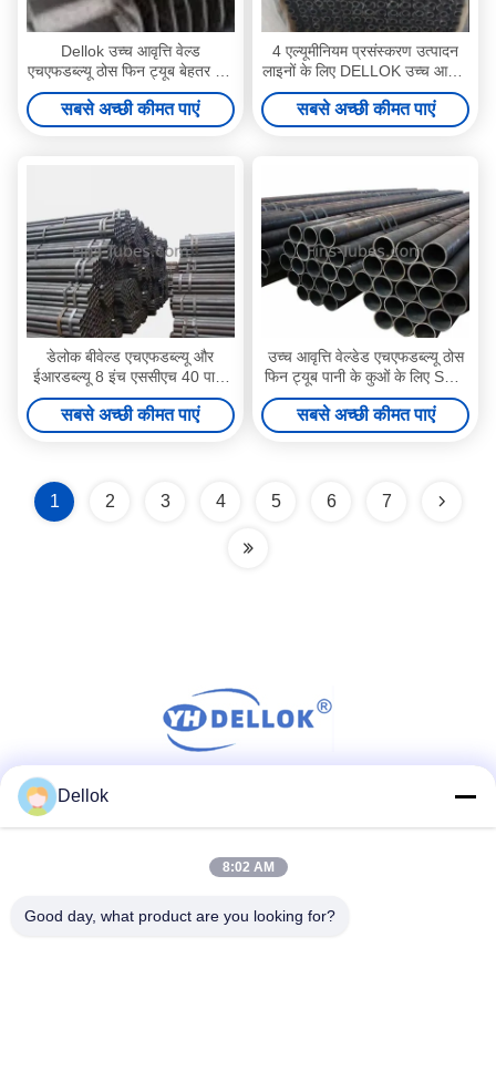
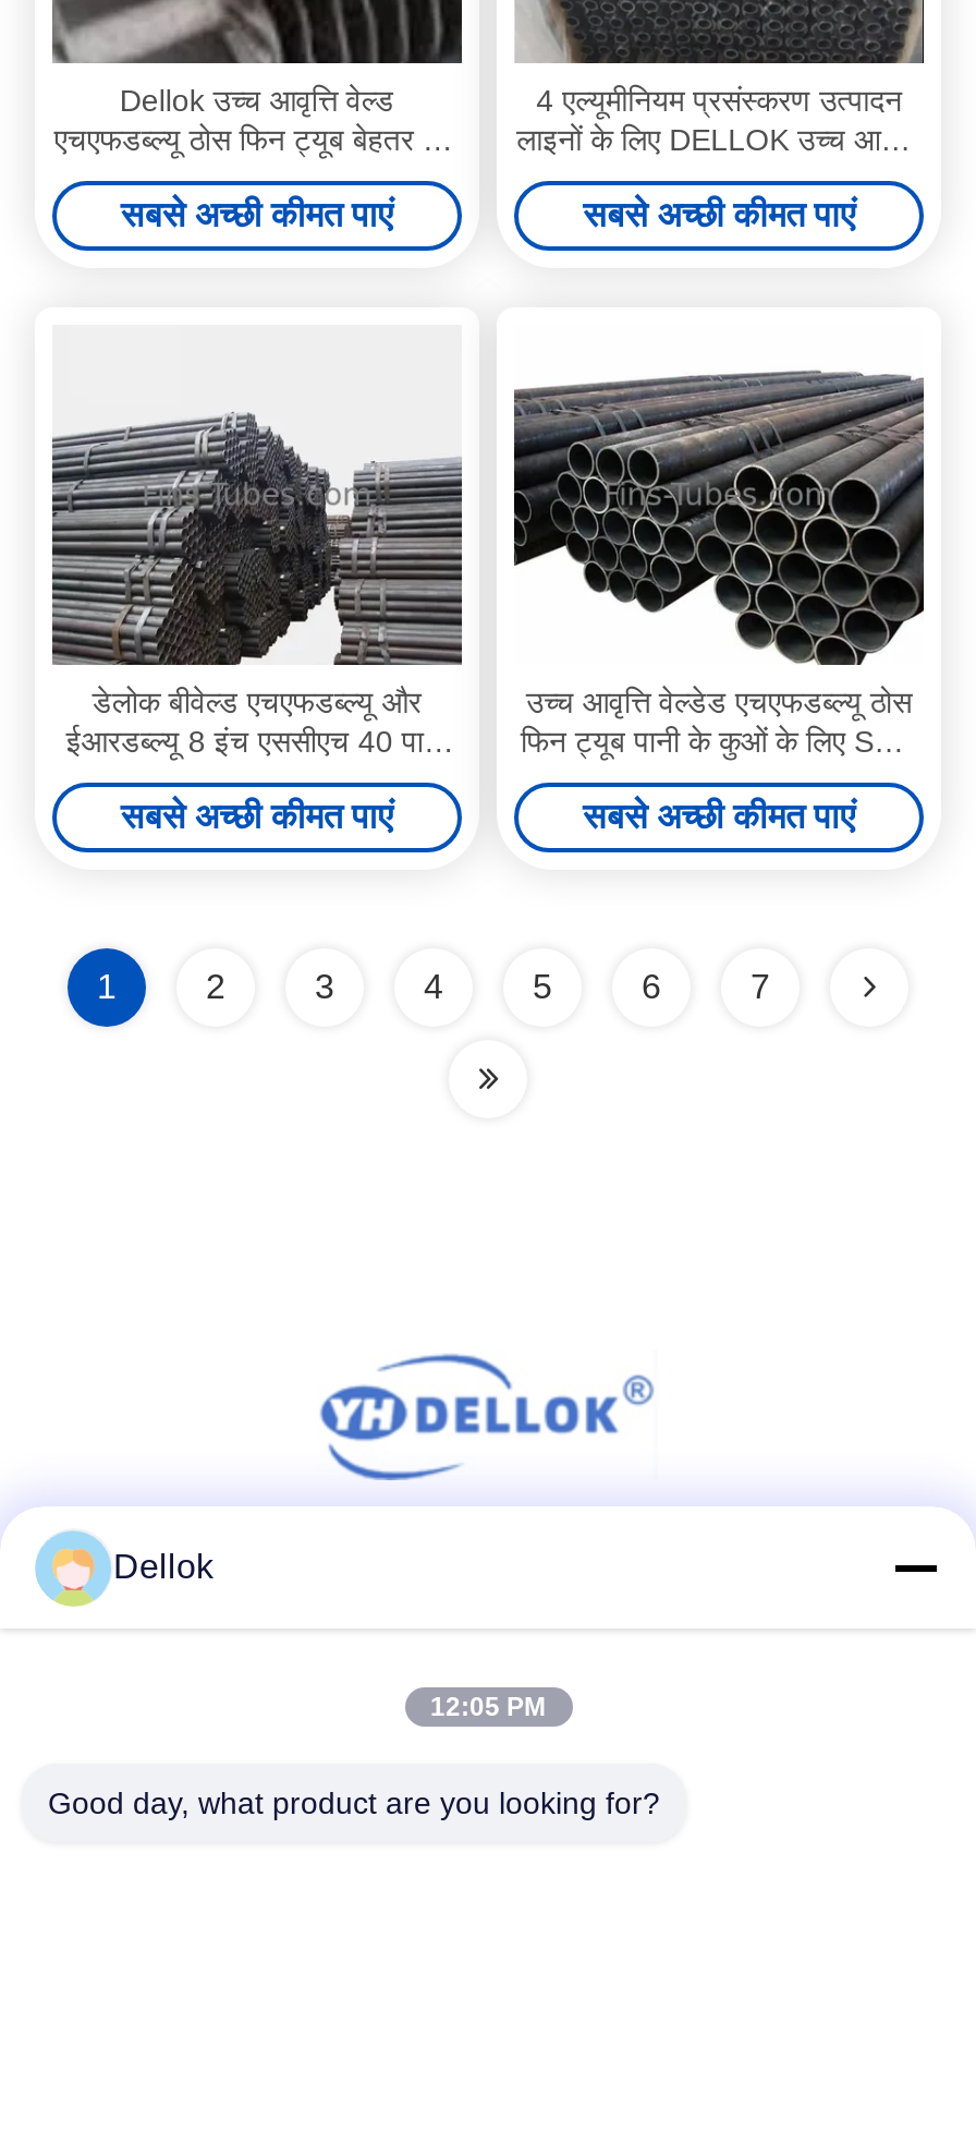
[222,859,274,875] 8:02 AM -> [430,1692,546,1722] 12:05 PM

